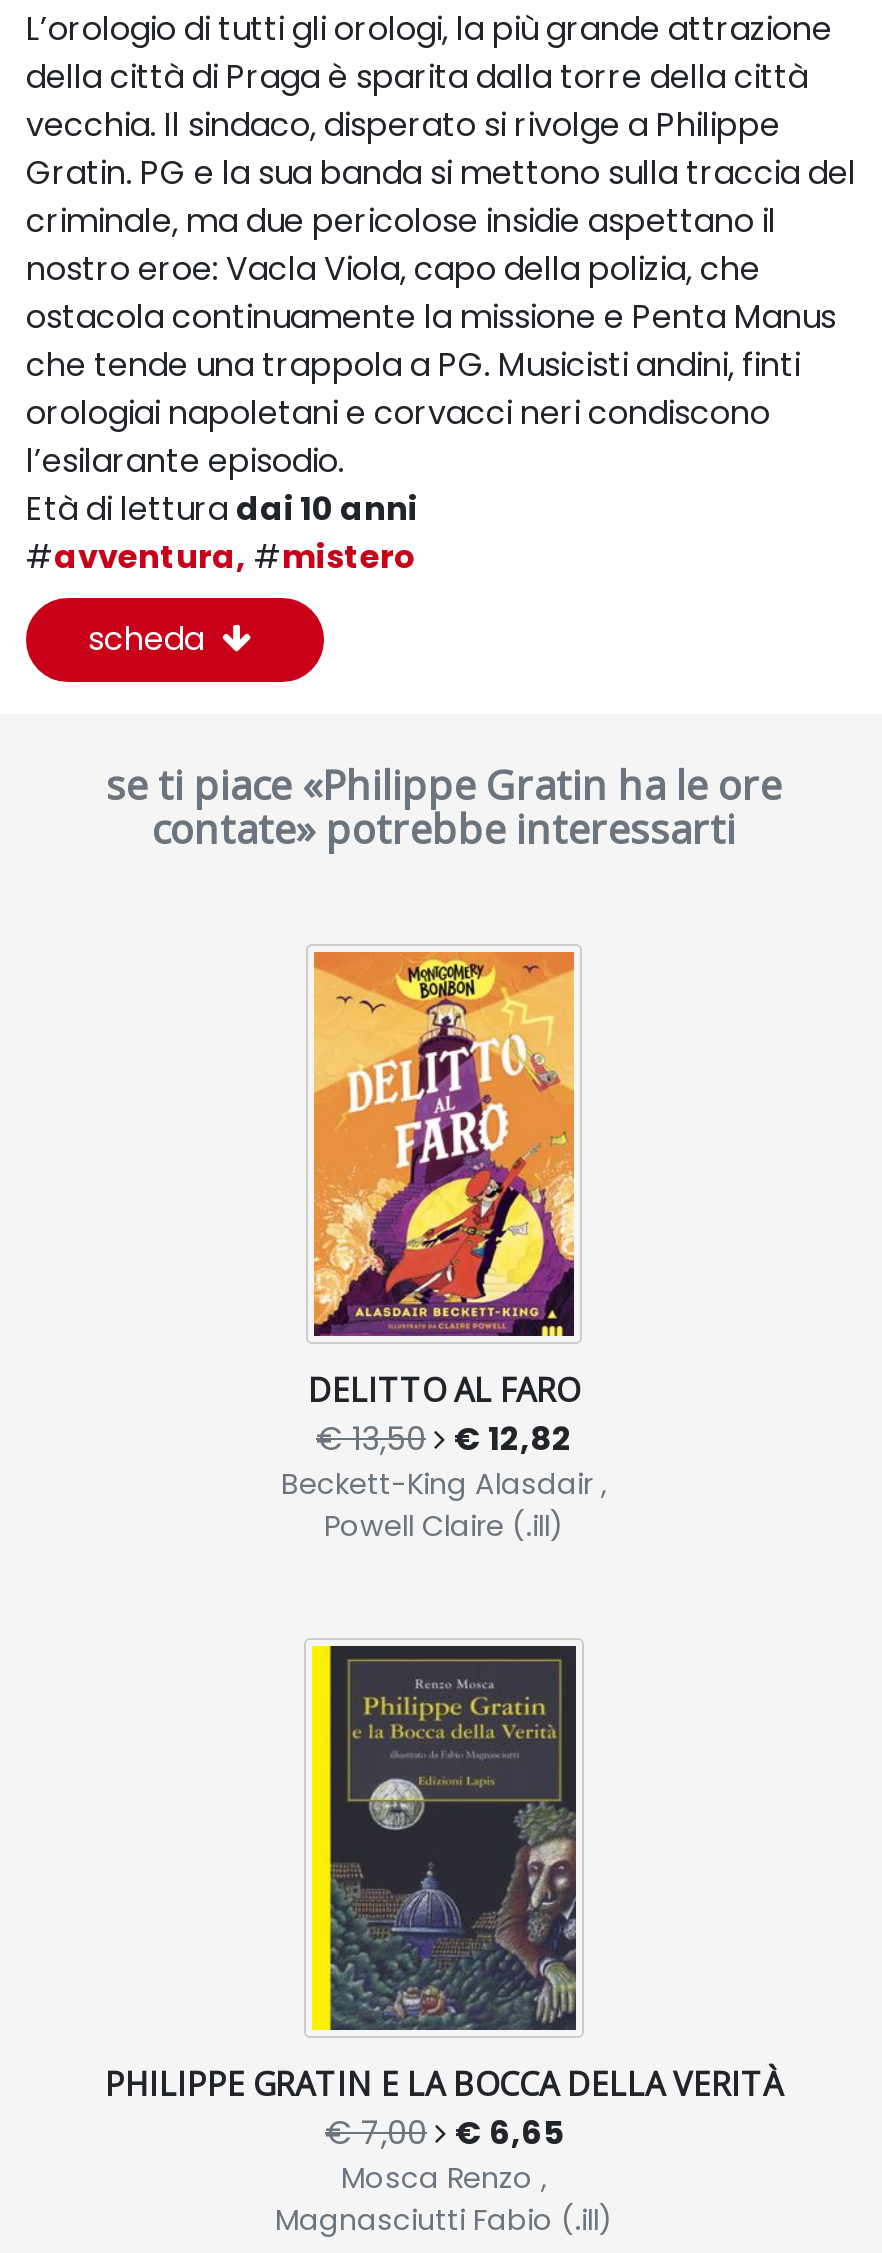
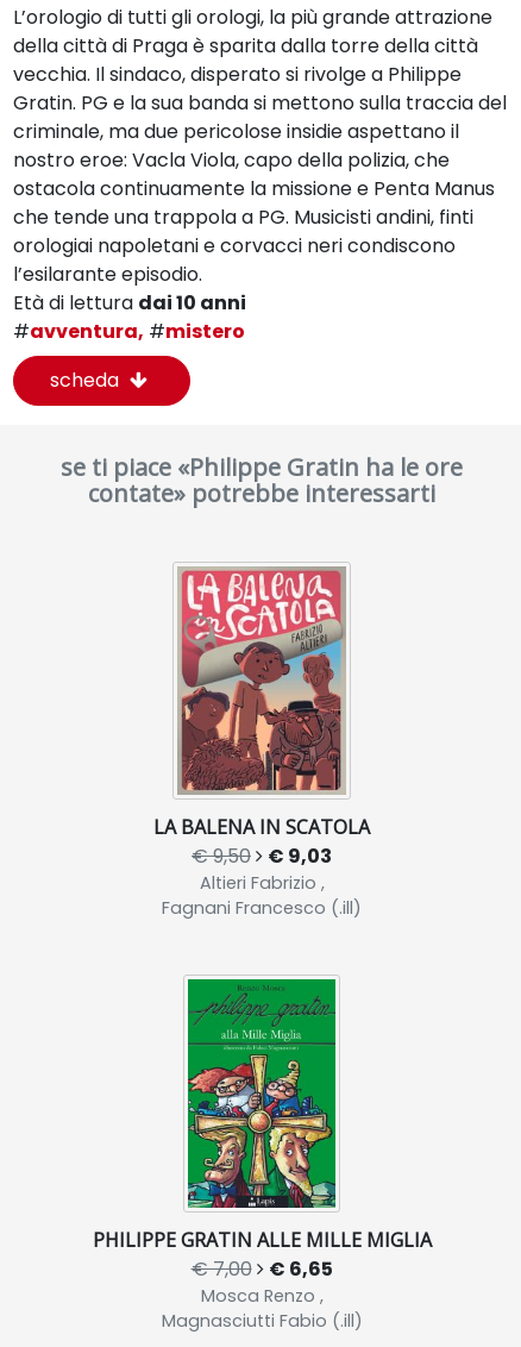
[281,950,607,1546] [image] | DELITTO AL FARO | € 13,50 | € 12,82 | Beckett-King Alasdair , | Powell Claire (.ill) -> [153,566,370,920] [image] | LA BALENA IN SCATOLA | € 9,50 | € 9,03 | Altieri Fabrizio , | Fagnani Francesco (.ill)
[105,1644,783,2106] [image] | PHILIPPE GRATIN E LA BOCCA DELLA VERITÀ -> [92,978,431,1253] [image] | PHILIPPE GRATIN ALLE MILLE MIGLIA

